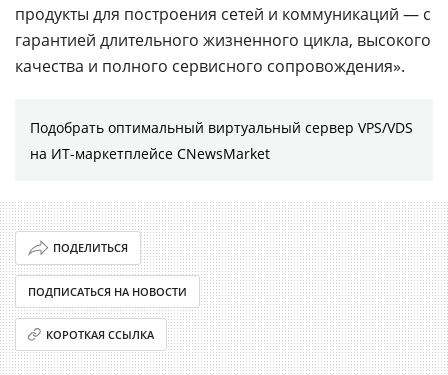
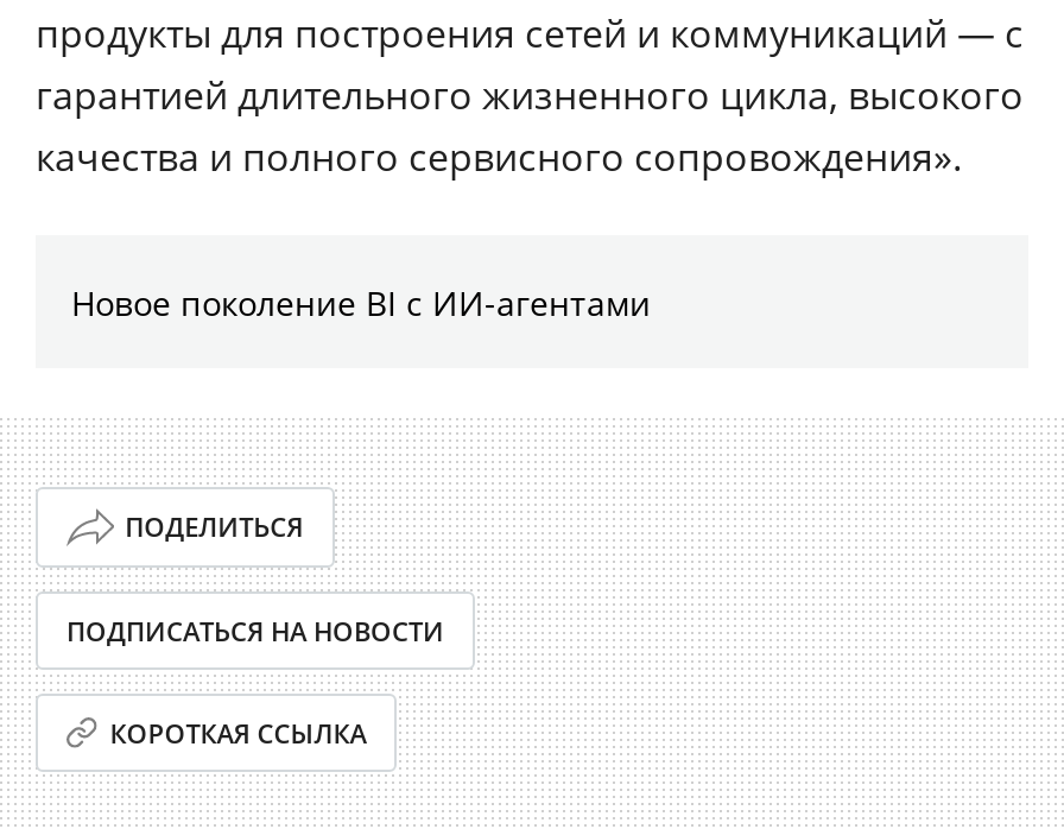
[30,118,413,163] Подобрать оптимальный виртуальный сервер VPS/VDS | на ИТ-маркетплейсе CNewsMarket -> [71,280,651,325] Новое поколение BI с ИИ-агентами

